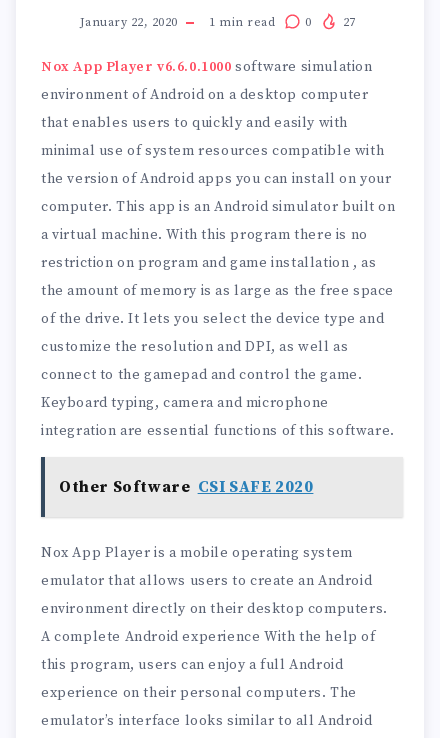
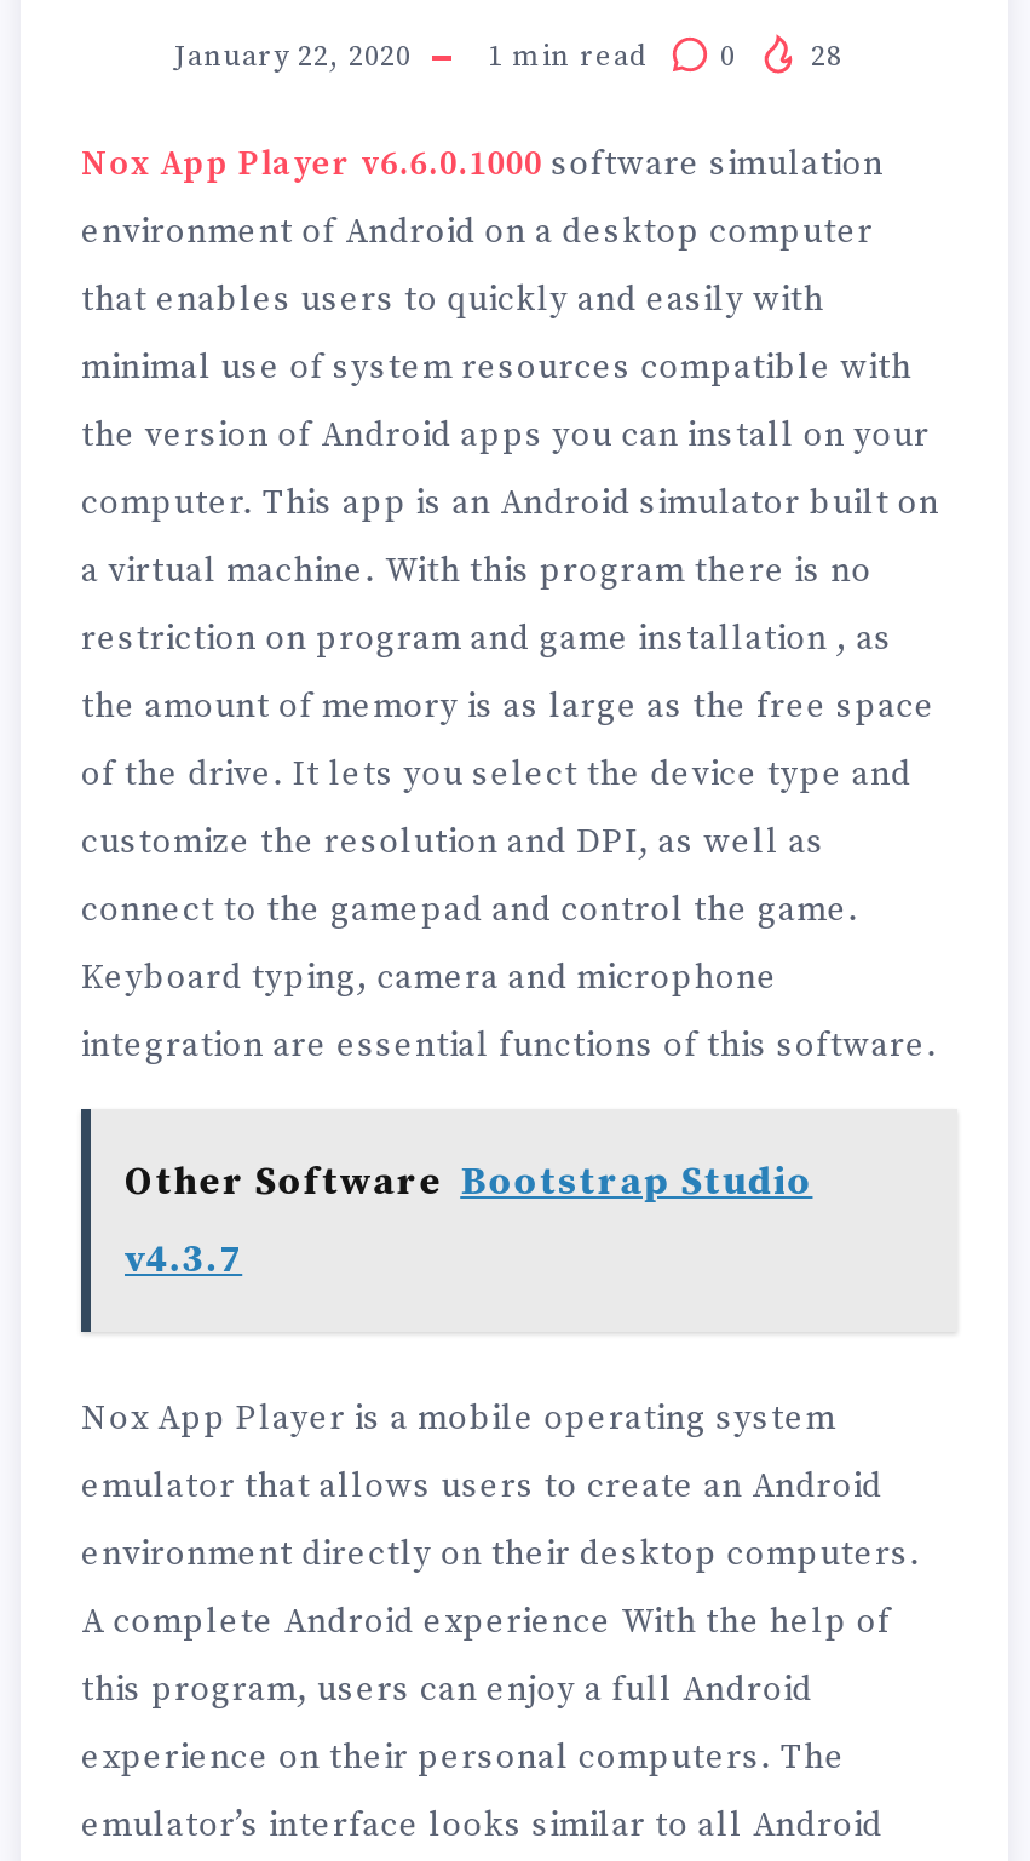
[209,15,355,30] 1 min read 0 27 -> [488,38,842,74] 1 min read 0 28
[59,477,313,497] Other Software CSI SAFE 2020 -> [125,1158,813,1284] Other Software Bootstrap Studio | v4.3.7

